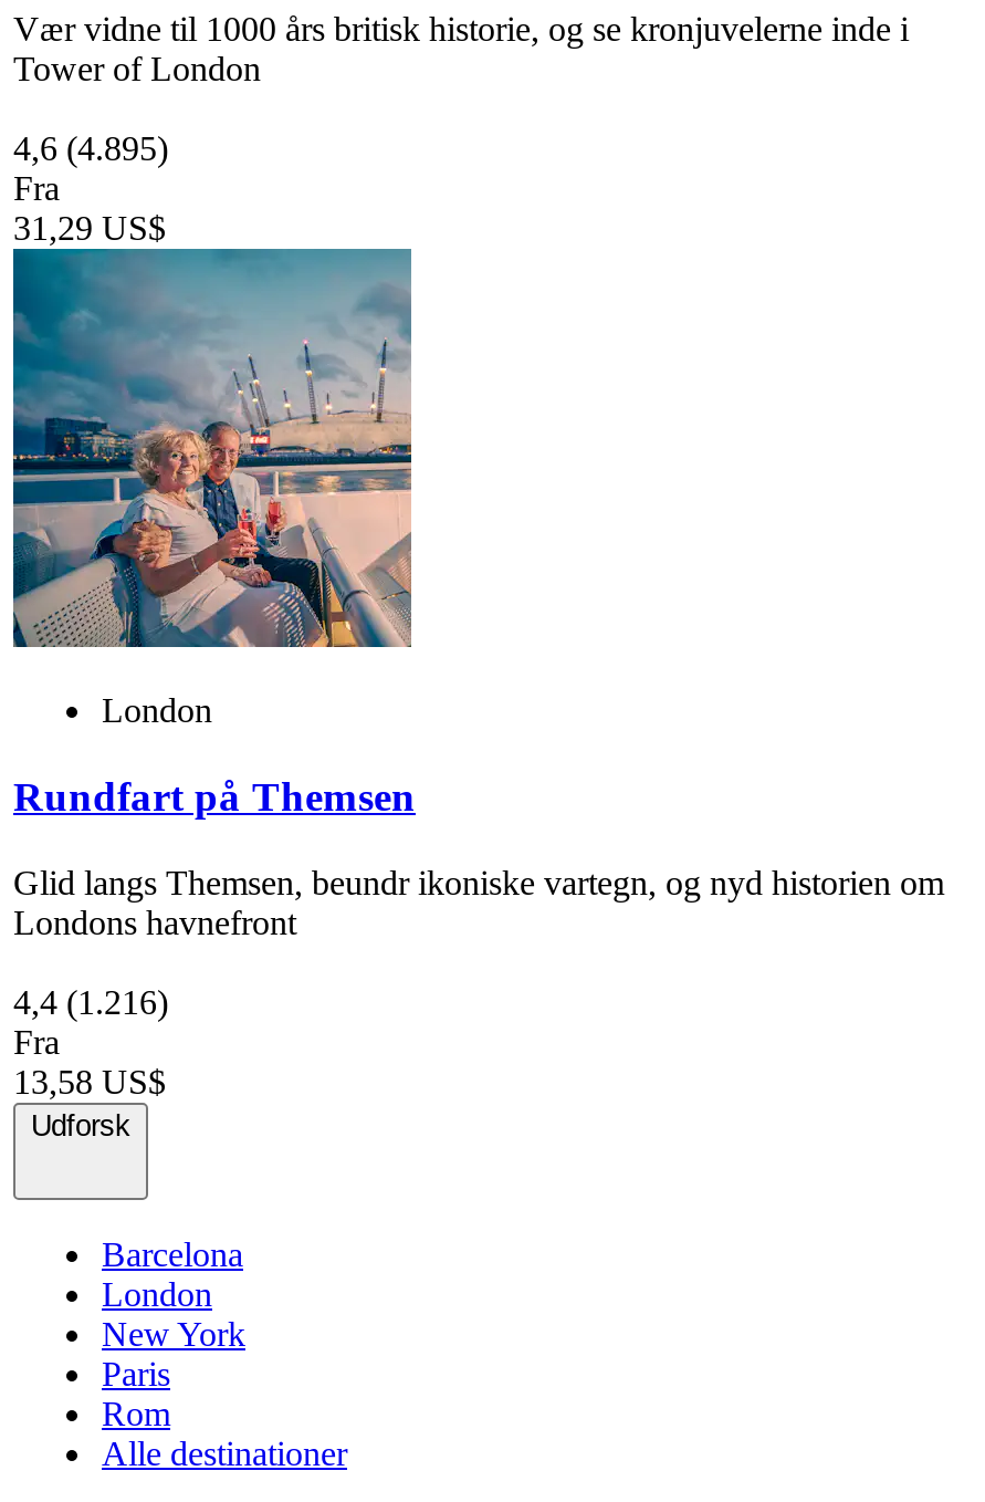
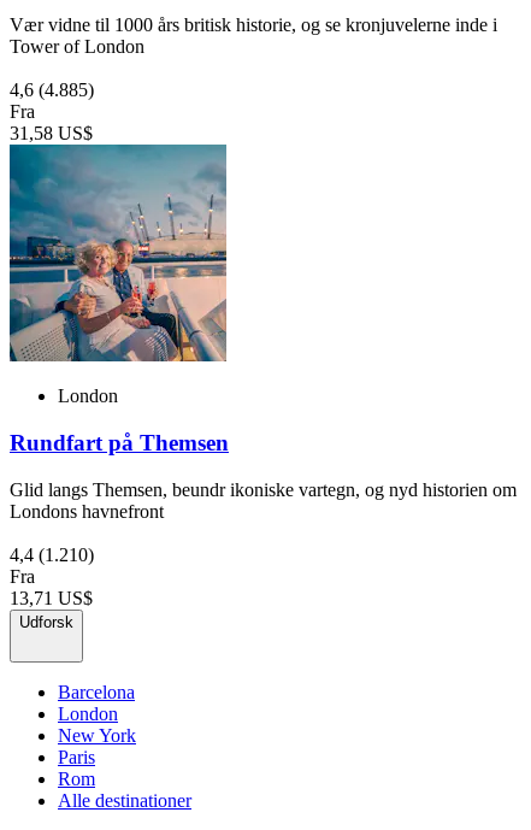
[13,130,168,168] 4,6 (4.895) -> [10,80,94,100] 4,6 (4.885)
[13,210,166,247] 31,29 US$ -> [10,123,93,144] 31,58 US$
[13,983,168,1020] 4,4 (1.216) -> [10,544,94,565] 4,4 (1.210)
[13,1062,166,1100] 13,58 US$ -> [10,588,93,608] 13,71 US$

